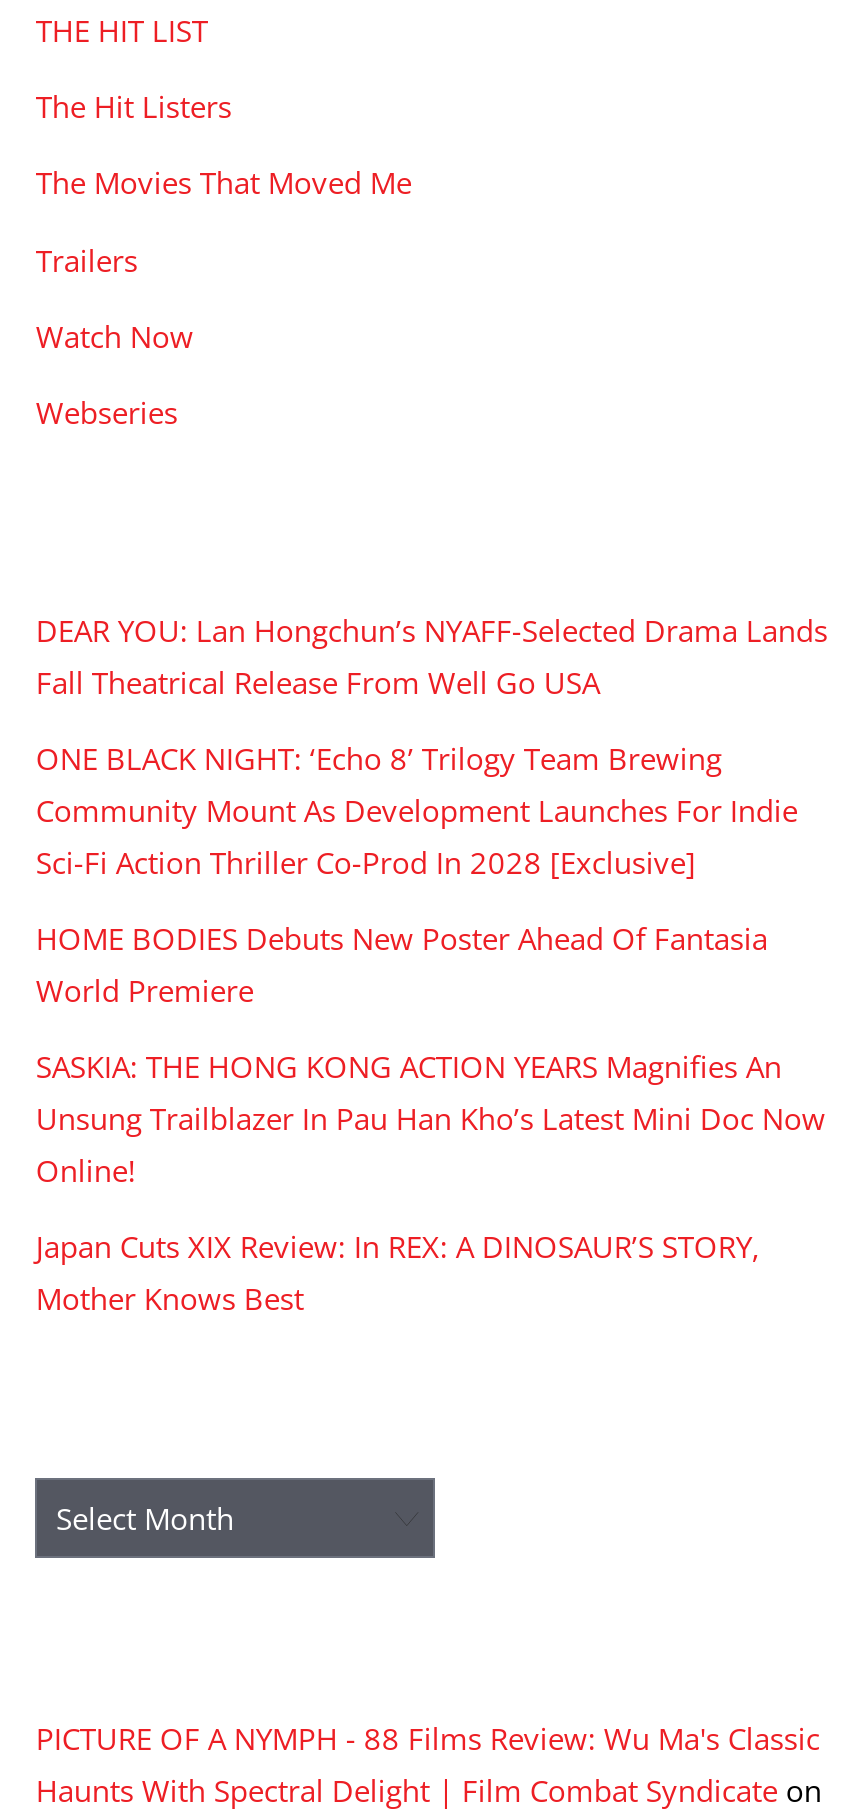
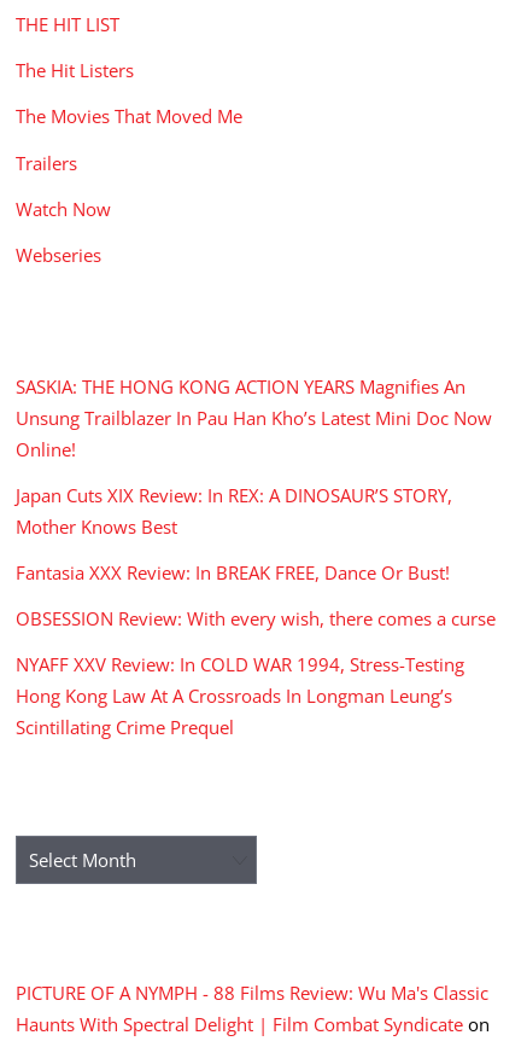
[36,609,828,1010] DEAR YOU: Lan Hongchun’s NYAFF-Selected Drama Lands | Fall Theatrical Release From Well Go USA | ONE BLACK NIGHT: ‘Echo 8’ Trilogy Team Brewing | Community Mount As Development Launches For Indie | Sci-Fi Action Thriller Co-Prod In 2028 [Exclusive] | HOME BODIES Debuts New Poster Ahead Of Fantasia | World Premiere -> none
moved [36,1046,826,1319] -> [16,374,493,538]: SASKIA: THE HONG KONG ACTION YEARS Magnifies An | Unsung Trailblazer In Pau Han Kho’s Latest Mini Doc Now | Online! | Japan Cuts XIX Review: In REX: A DINOSAUR’S STORY, | Mother Knows Best
none -> [16,560,496,739] Fantasia XXX Review: In BREAK FREE, Dance Or Bust! | OBSESSION Review: With every wish, there comes a curse | NYAFF XXV Review: In COLD WAR 1994, Stress-Testing | Hong Kong Law At A Crossroads In Longman Leung’s | Scintillating Crime Prequel

